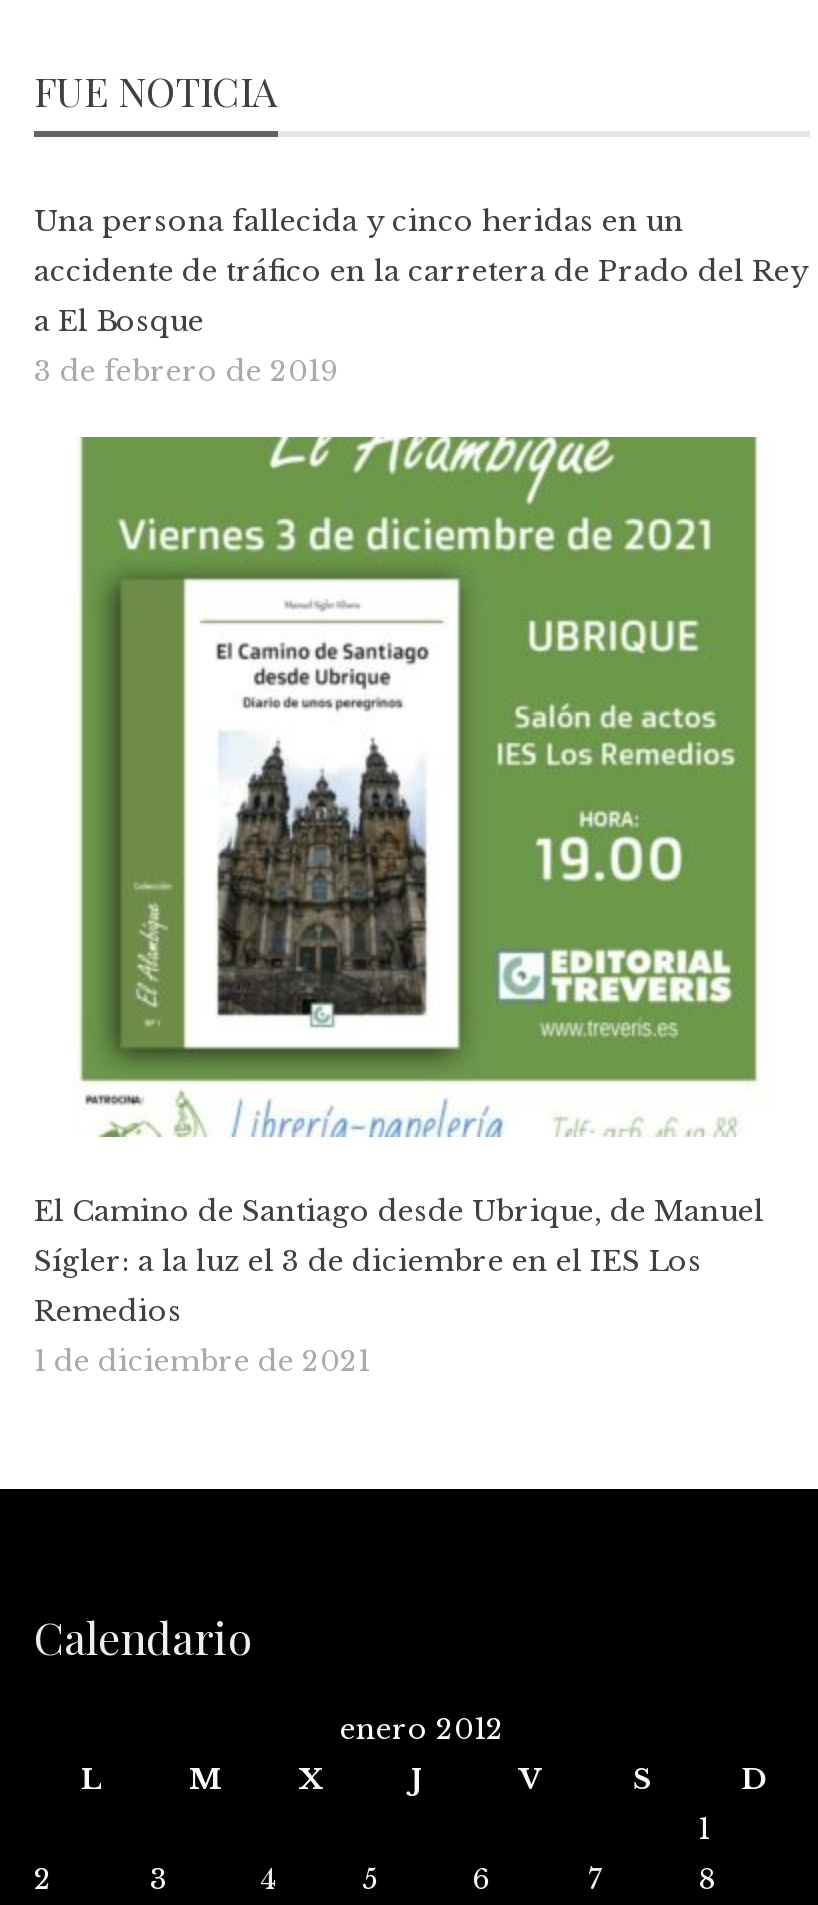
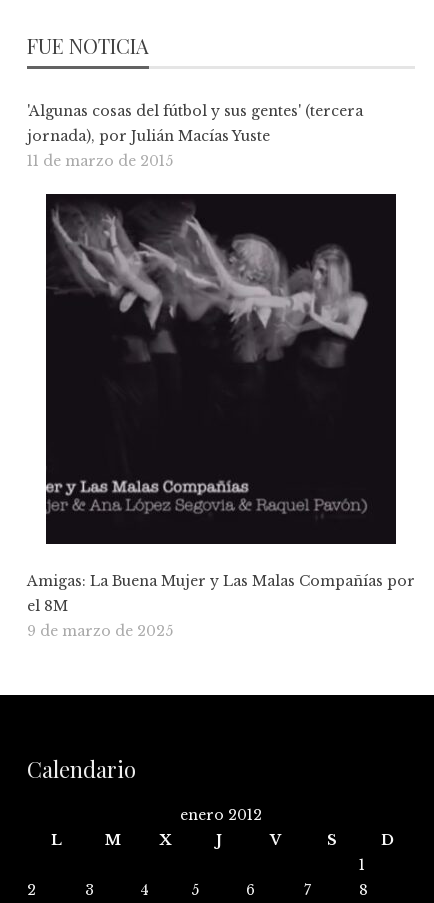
[34,204,808,390] Una persona fallecida y cinco heridas en un | accidente de tráfico en la carretera de Prado del Rey | a El Bosque | 3 de febrero de 2019 -> [27,102,363,170] 'Algunas cosas del fútbol y sus gentes' (tercera | jornada), por Julián Macías Yuste | 11 de marzo de 2015
[34,435,772,1380] [image] | El Camino de Santiago desde Ubrique, de Manuel | Sígler: a la luz el 3 de diciembre en el IES Los | Remedios | 1 de diciembre de 2021 -> [27,193,415,640] [image] | Amigas: La Buena Mujer y Las Malas Compañías por | el 8M | 9 de marzo de 2025

